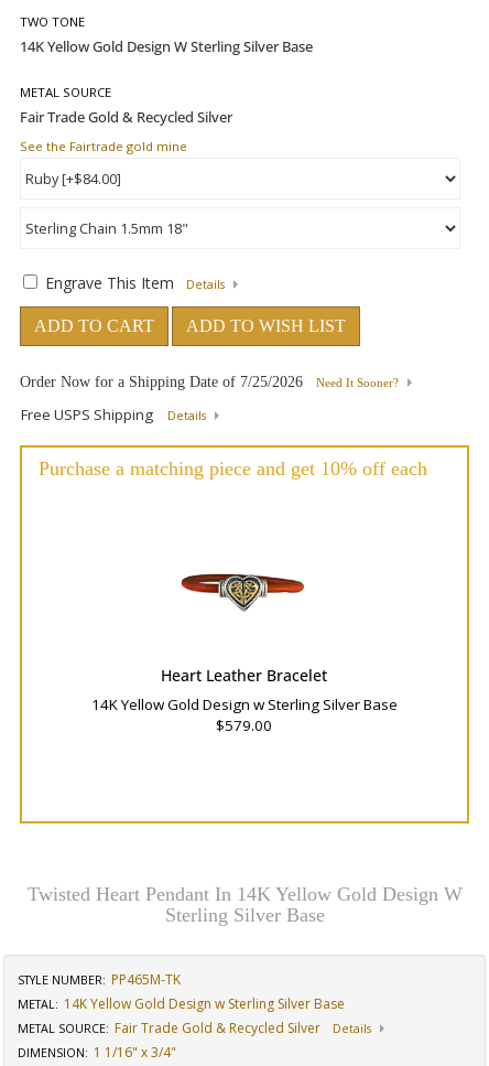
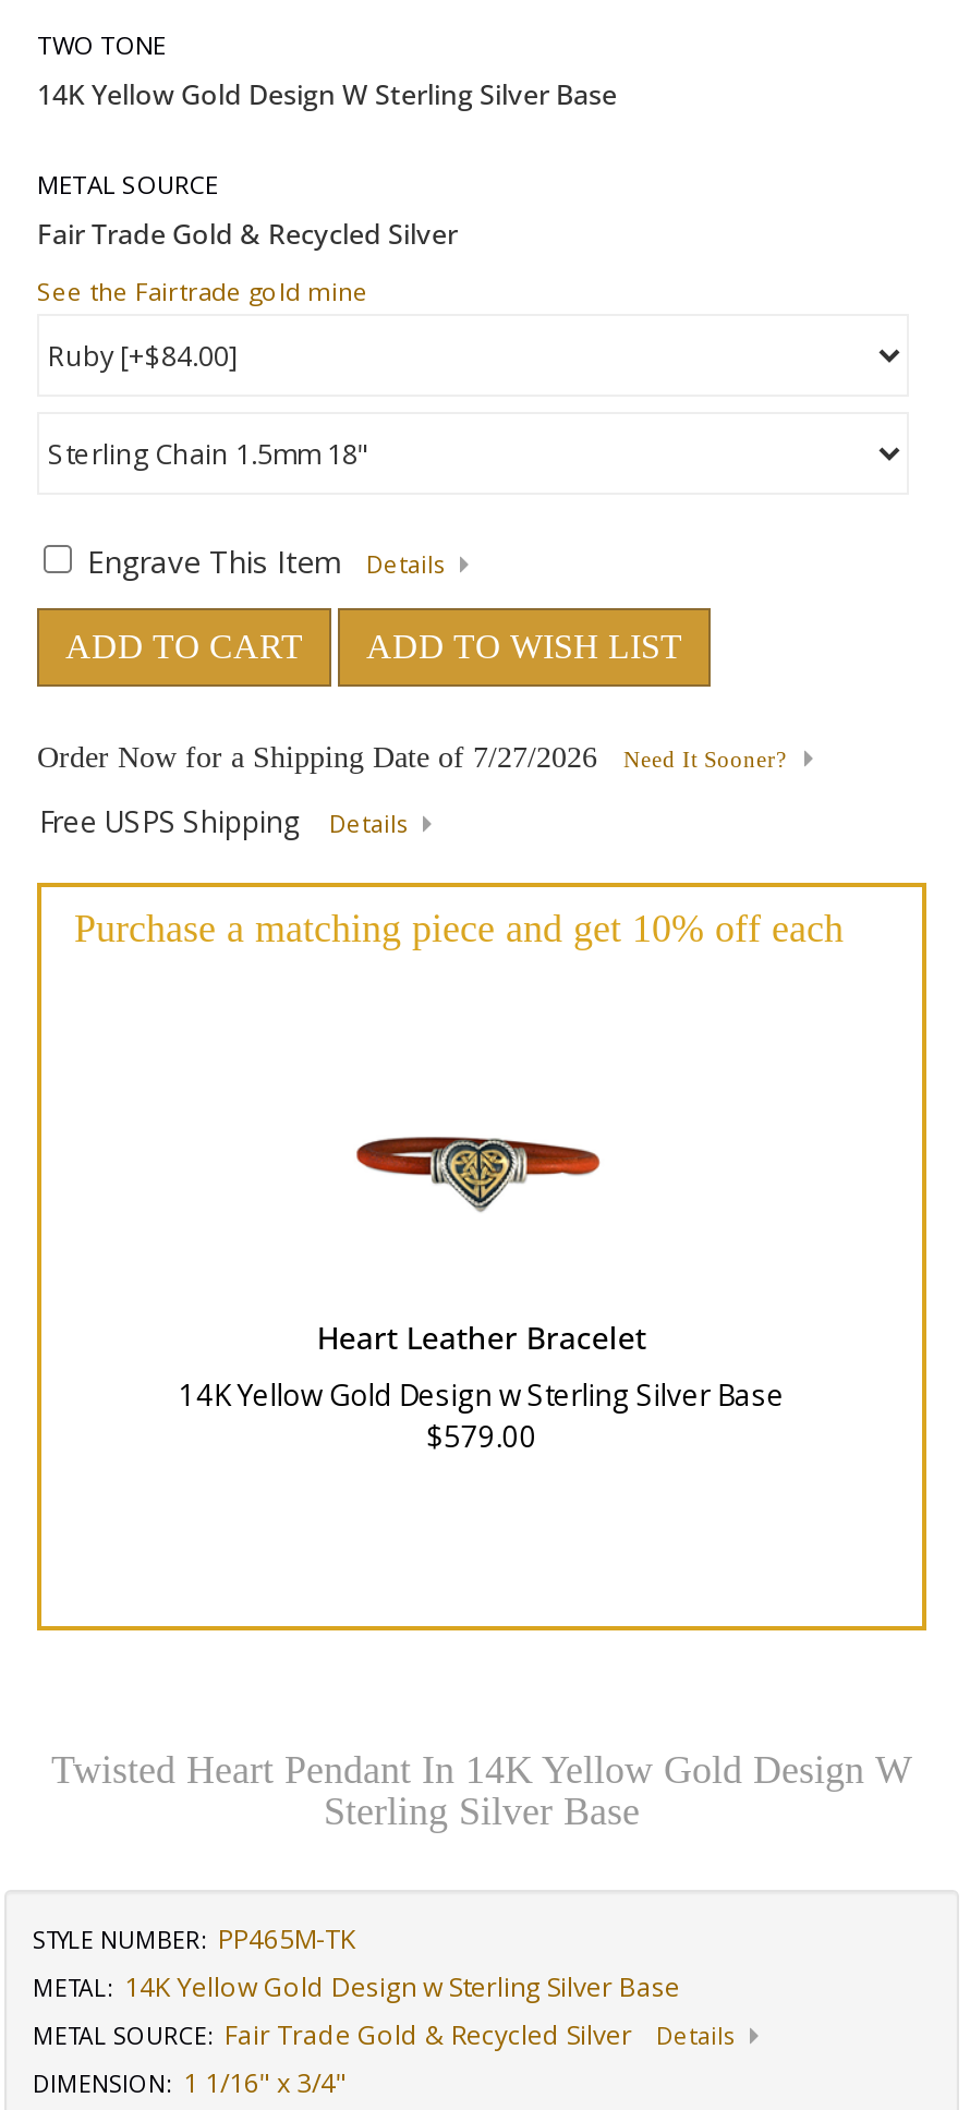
[20,374,303,390] Order Now for a Shipping Date of 7/25/2026 -> [37,741,597,774] Order Now for a Shipping Date of 7/27/2026

